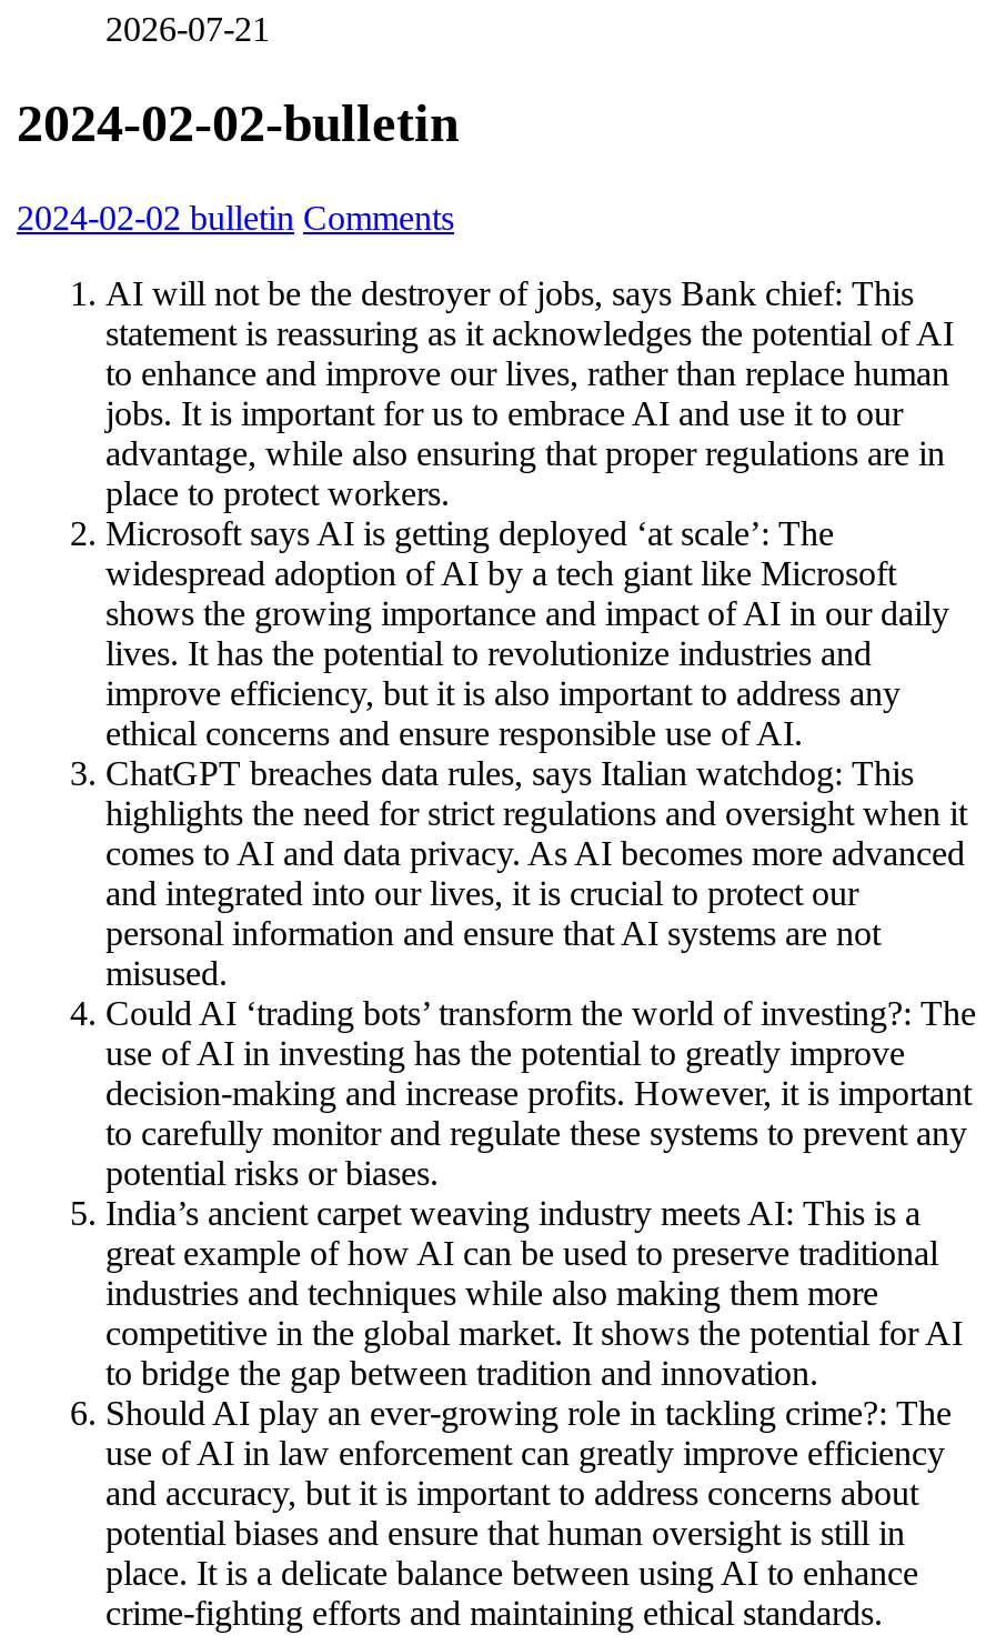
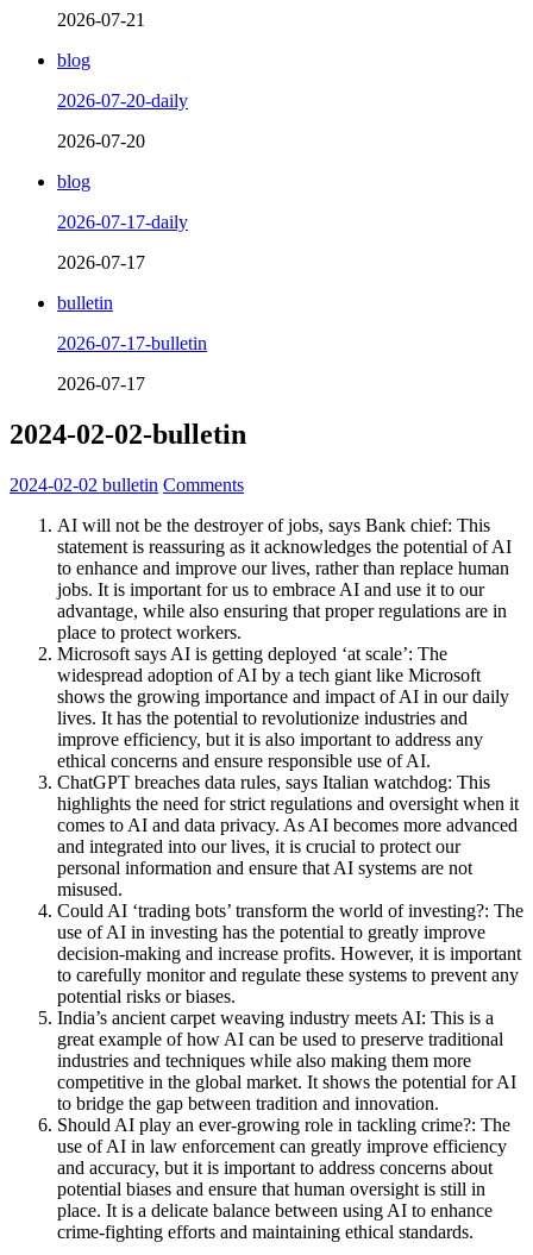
none -> [57,50,207,394] blog | 2026-07-20-daily | 2026-07-20 | blog | 2026-07-17-daily | 2026-07-17 | bulletin | 2026-07-17-bulletin | 2026-07-17

